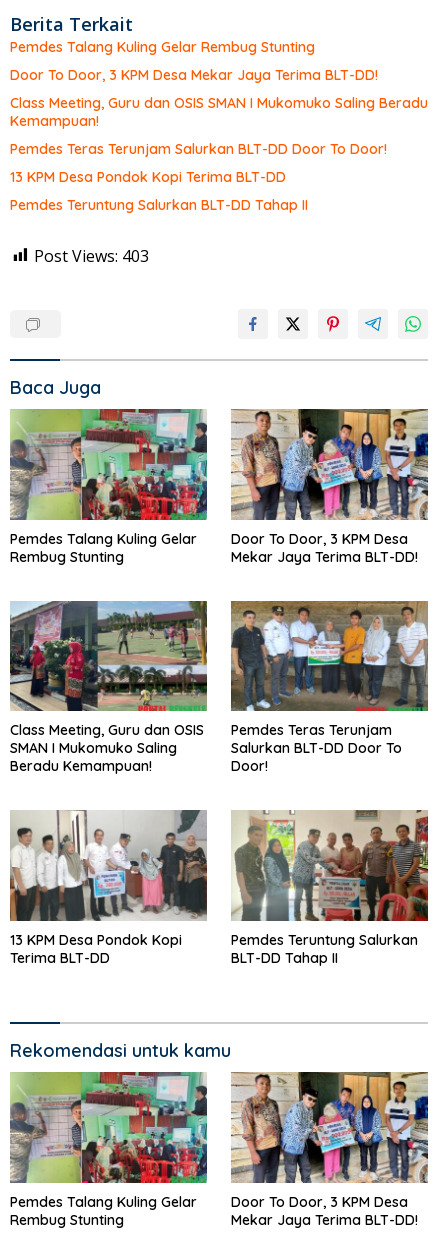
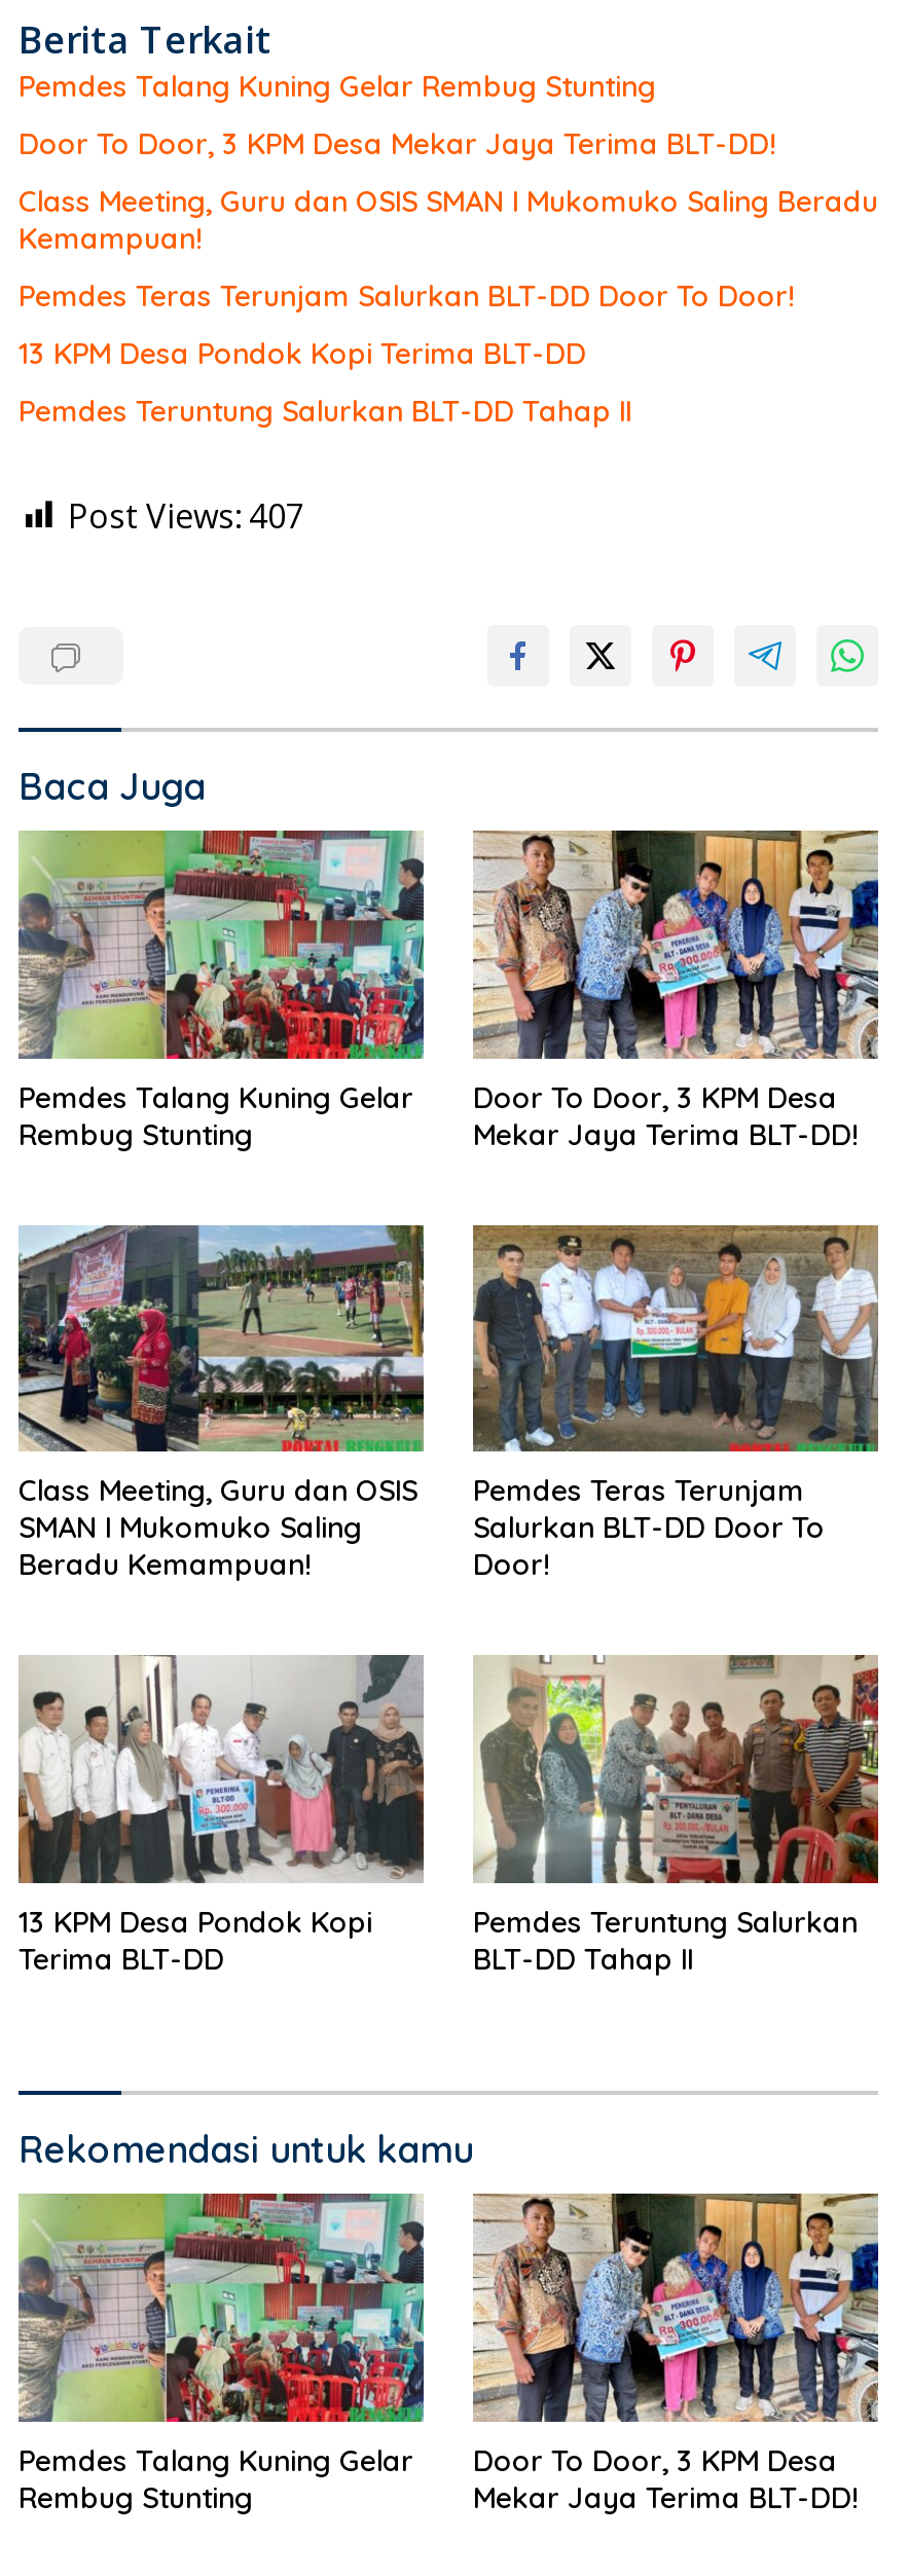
[10,38,315,56] Pemdes Talang Kuling Gelar Rembug Stunting -> [19,67,656,104] Pemdes Talang Kuning Gelar Rembug Stunting
[34,245,149,267] Post Views: 403 -> [68,493,304,538] Post Views: 407
[10,529,197,547] Pemdes Talang Kuling Gelar -> [19,1078,413,1115] Pemdes Talang Kuning Gelar
[10,1193,197,1211] Pemdes Talang Kuling Gelar -> [19,2442,413,2479] Pemdes Talang Kuning Gelar

